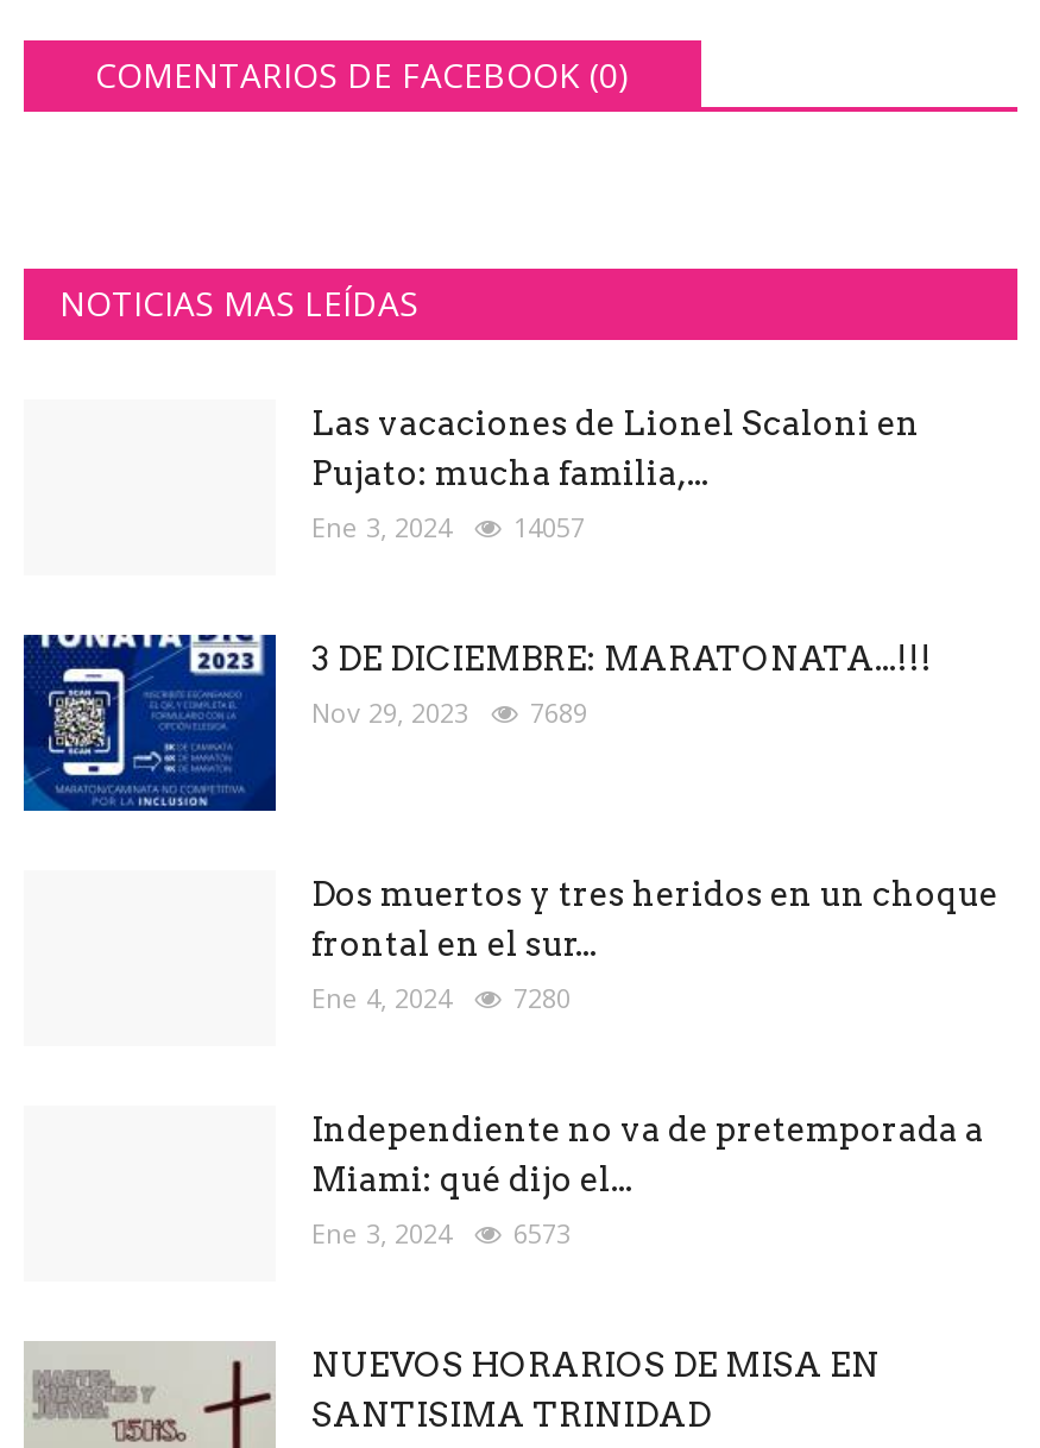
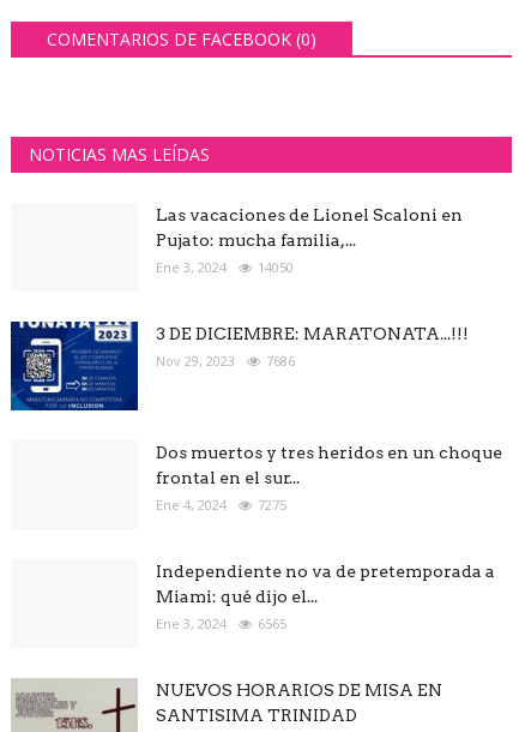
[311,509,585,545] Ene 3, 2024 14057 -> [156,258,294,276] Ene 3, 2024 14050
[311,695,587,730] Nov 29, 2023 7689 -> [156,352,295,370] Nov 29, 2023 7686
[311,980,571,1016] Ene 4, 2024 7280 -> [156,496,286,514] Ene 4, 2024 7275
[311,1215,571,1251] Ene 3, 2024 6573 -> [156,615,286,633] Ene 3, 2024 6565

